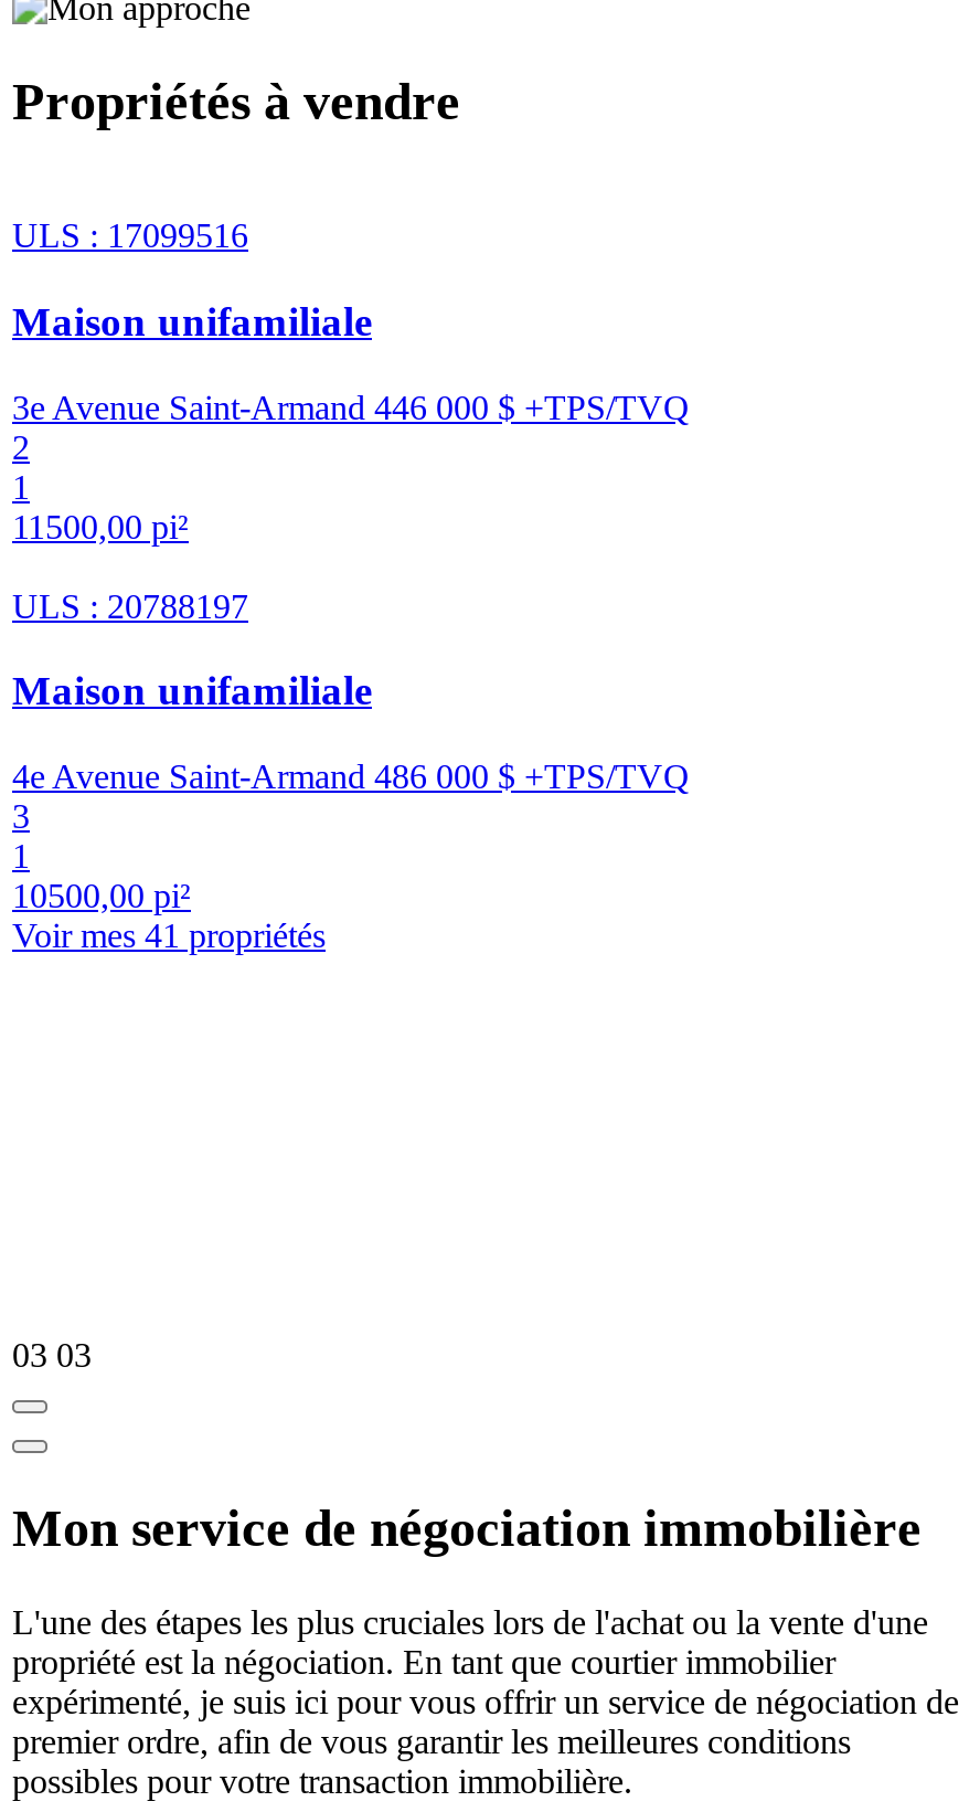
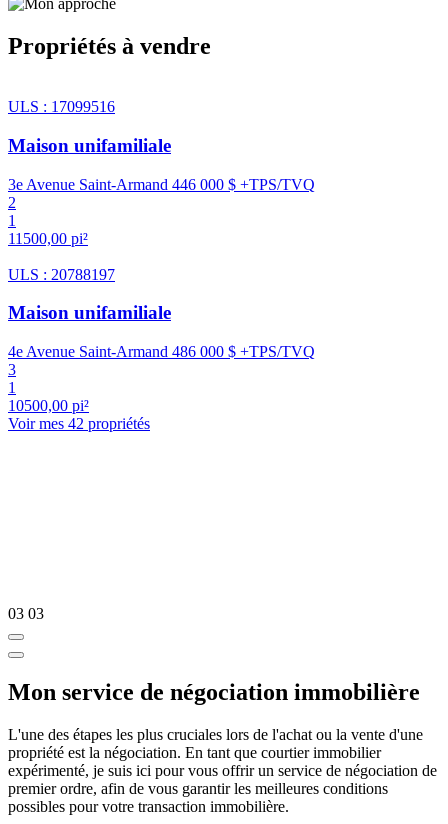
[12,917,326,954] Voir mes 41 propriétés -> [8,415,150,432] Voir mes 42 propriétés

